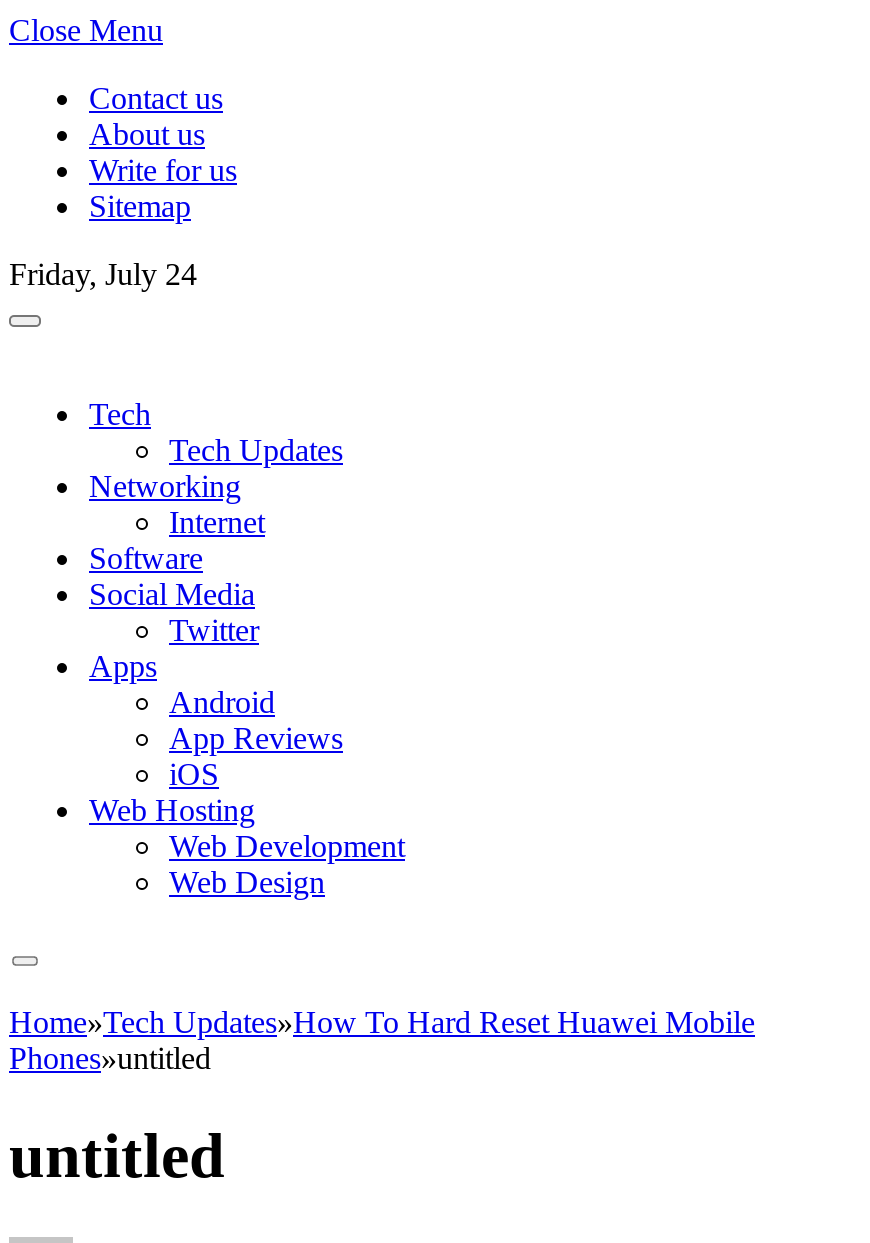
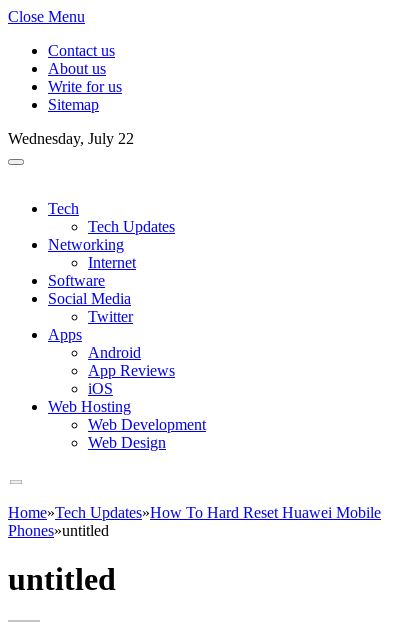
[9,257,197,291] Friday, July 24 -> [8,130,134,147] Wednesday, July 22

